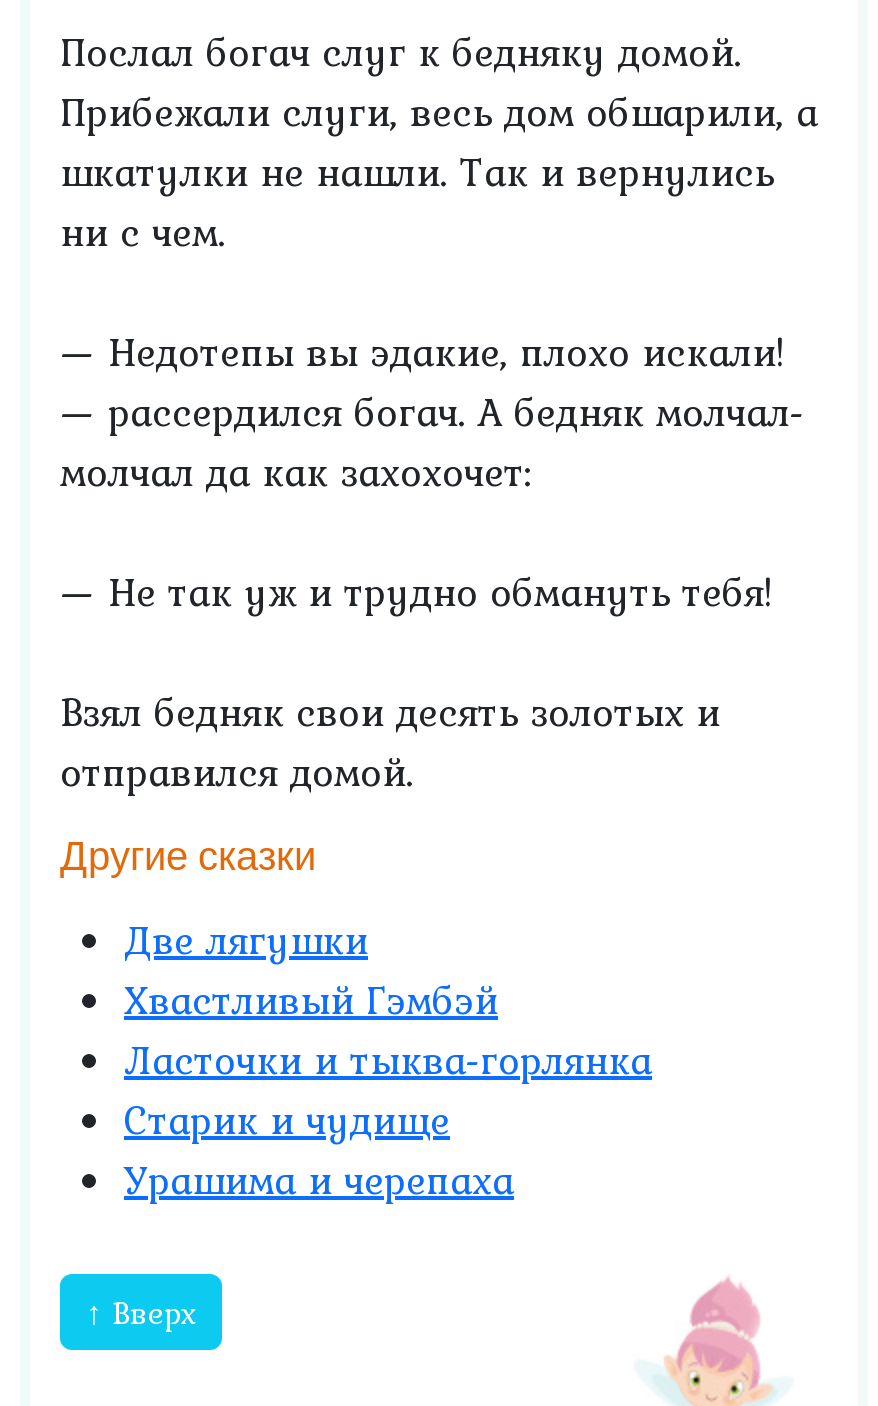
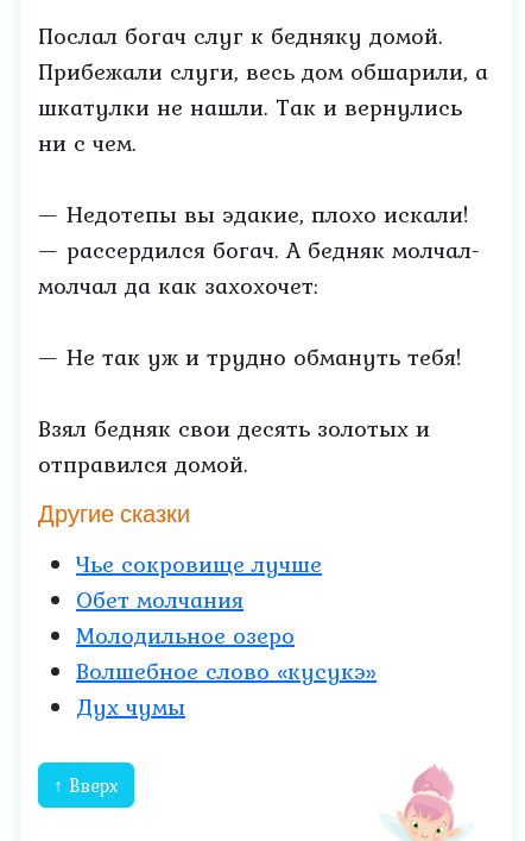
[124,910,652,1210] Две лягушки | Хвастливый Гэмбэй | Ласточки и тыква-горлянка | Старик и чудище | Урашима и черепаха -> [76,546,377,724] Чье сокровище лучше | Обет молчания | Молодильное озеро | Волшебное слово «кусукэ» | Дух чумы

